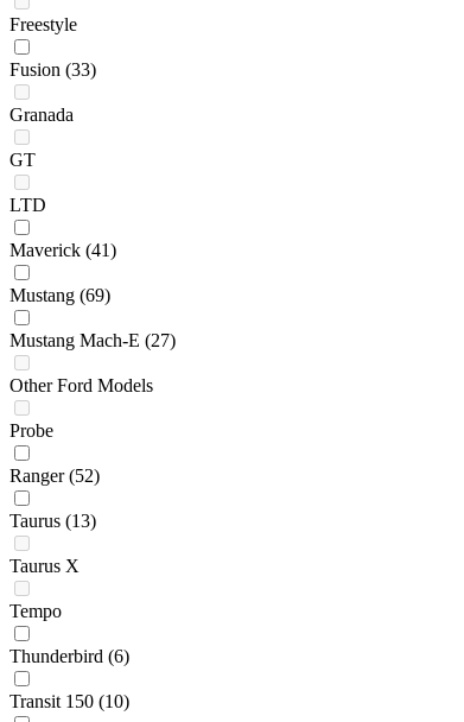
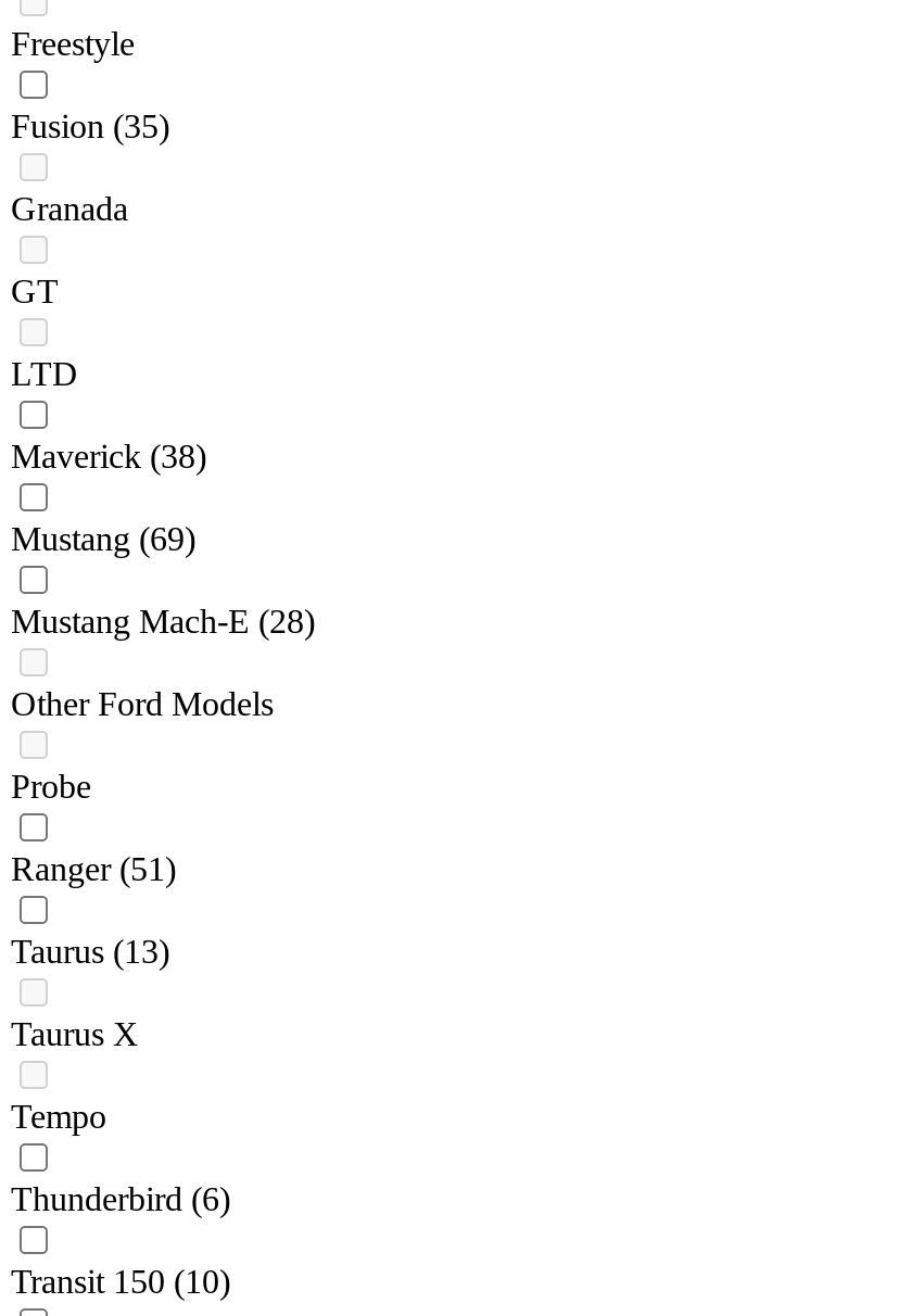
[9,60,96,80] Fusion (33) -> [11,108,169,145] Fusion (35)
[9,240,116,261] Maverick (41) -> [11,438,206,475] Maverick (38)
[9,331,176,351] Mustang Mach-E (27) -> [11,603,315,640] Mustang Mach-E (28)
[9,466,100,486] Ranger (52) -> [11,851,176,888] Ranger (51)

